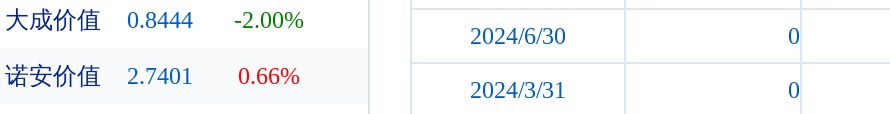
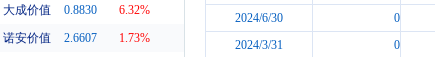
[127,6,193,34] 0.8444 -> [63,3,96,17] 0.8830
[234,6,304,34] -2.00% -> [119,3,150,17] 6.32%
[127,62,193,90] 2.7401 -> [63,31,96,45] 2.6607
[238,62,300,90] 0.66% -> [119,31,150,45] 1.73%

